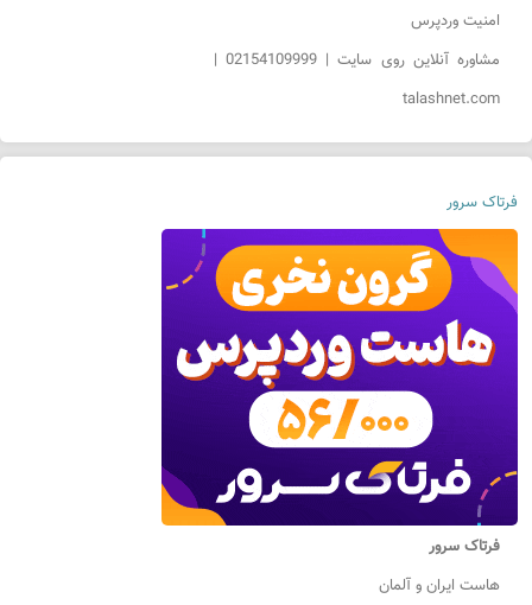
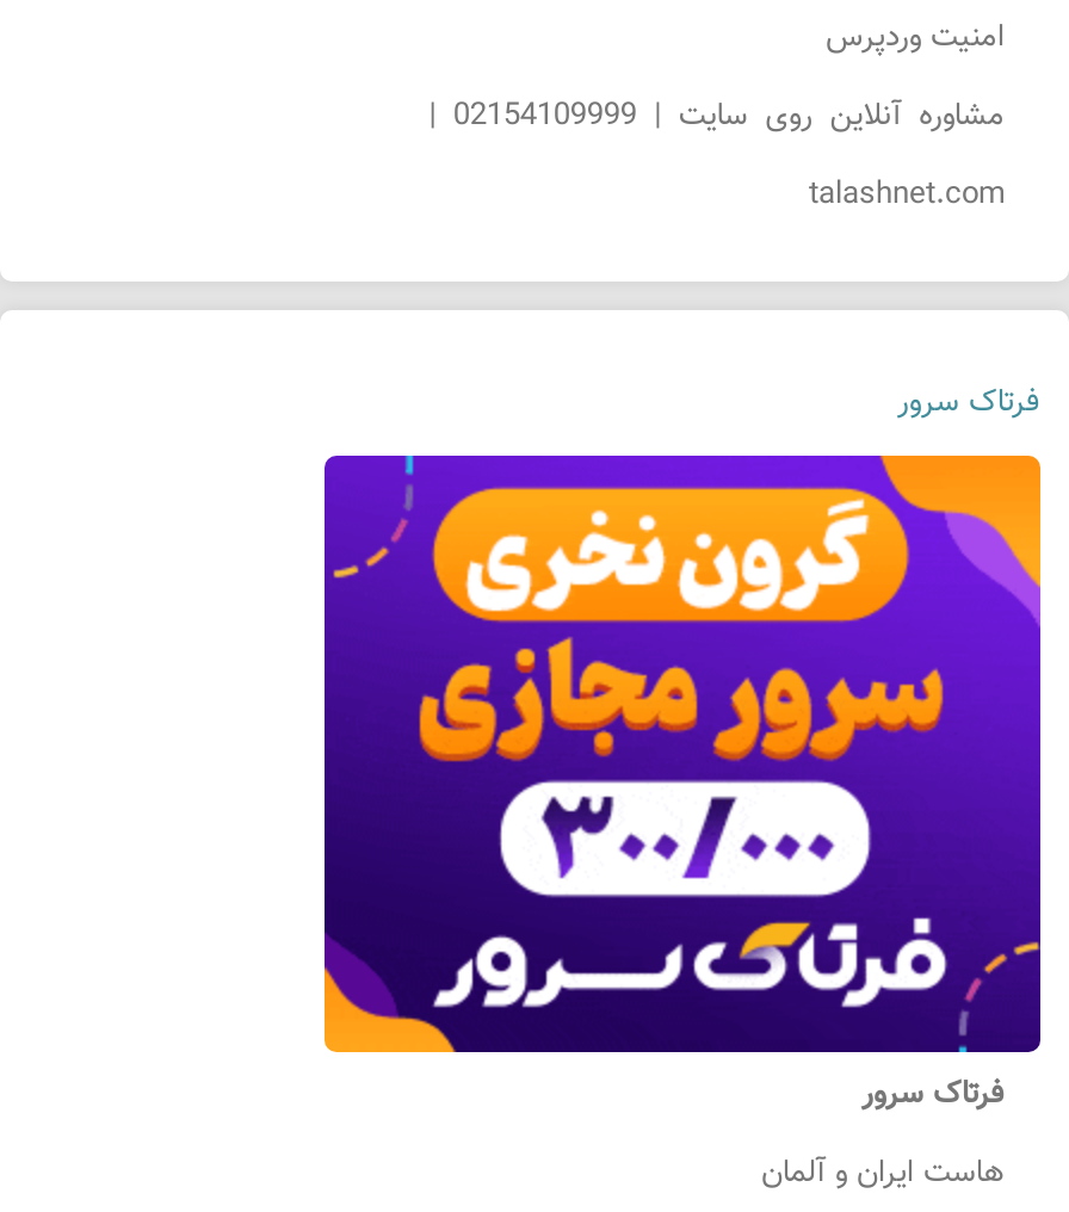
[176,319,496,389] [image] -> [356,637,995,778] [image]
[270,397,414,440] [image] -> [539,794,835,880] [image]

